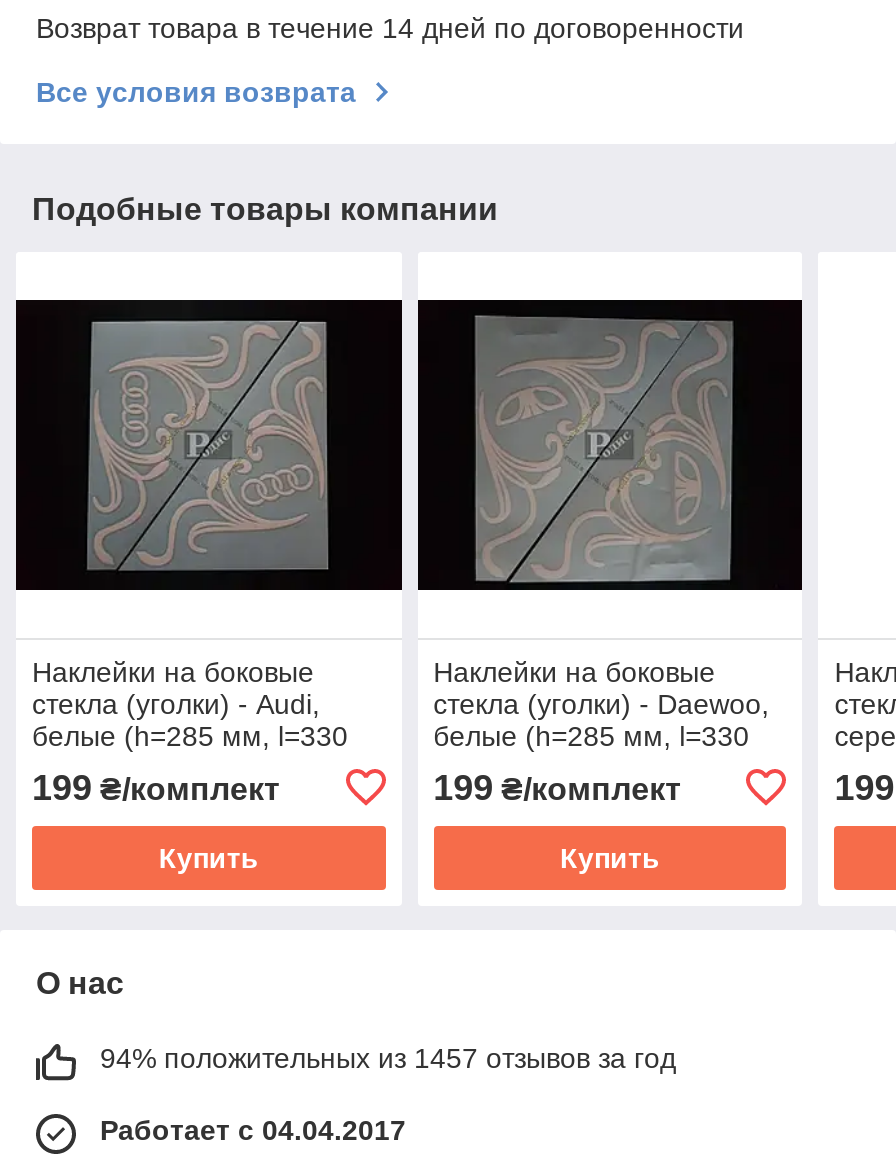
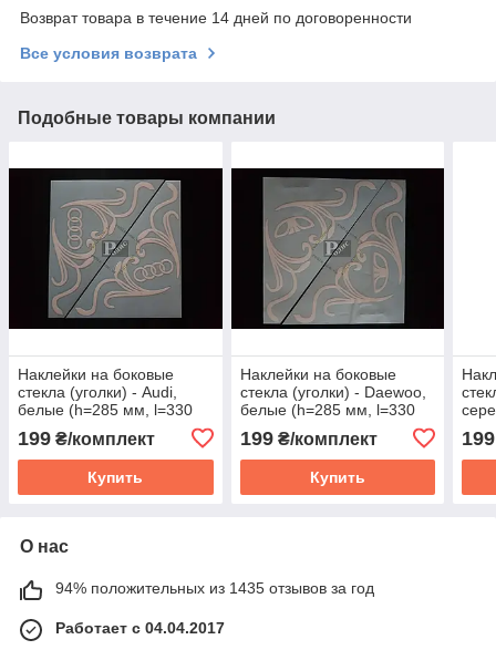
[100,1042,676,1074] 94% положительных из 1457 отзывов за год -> [55,579,374,597] 94% положительных из 1435 отзывов за год

